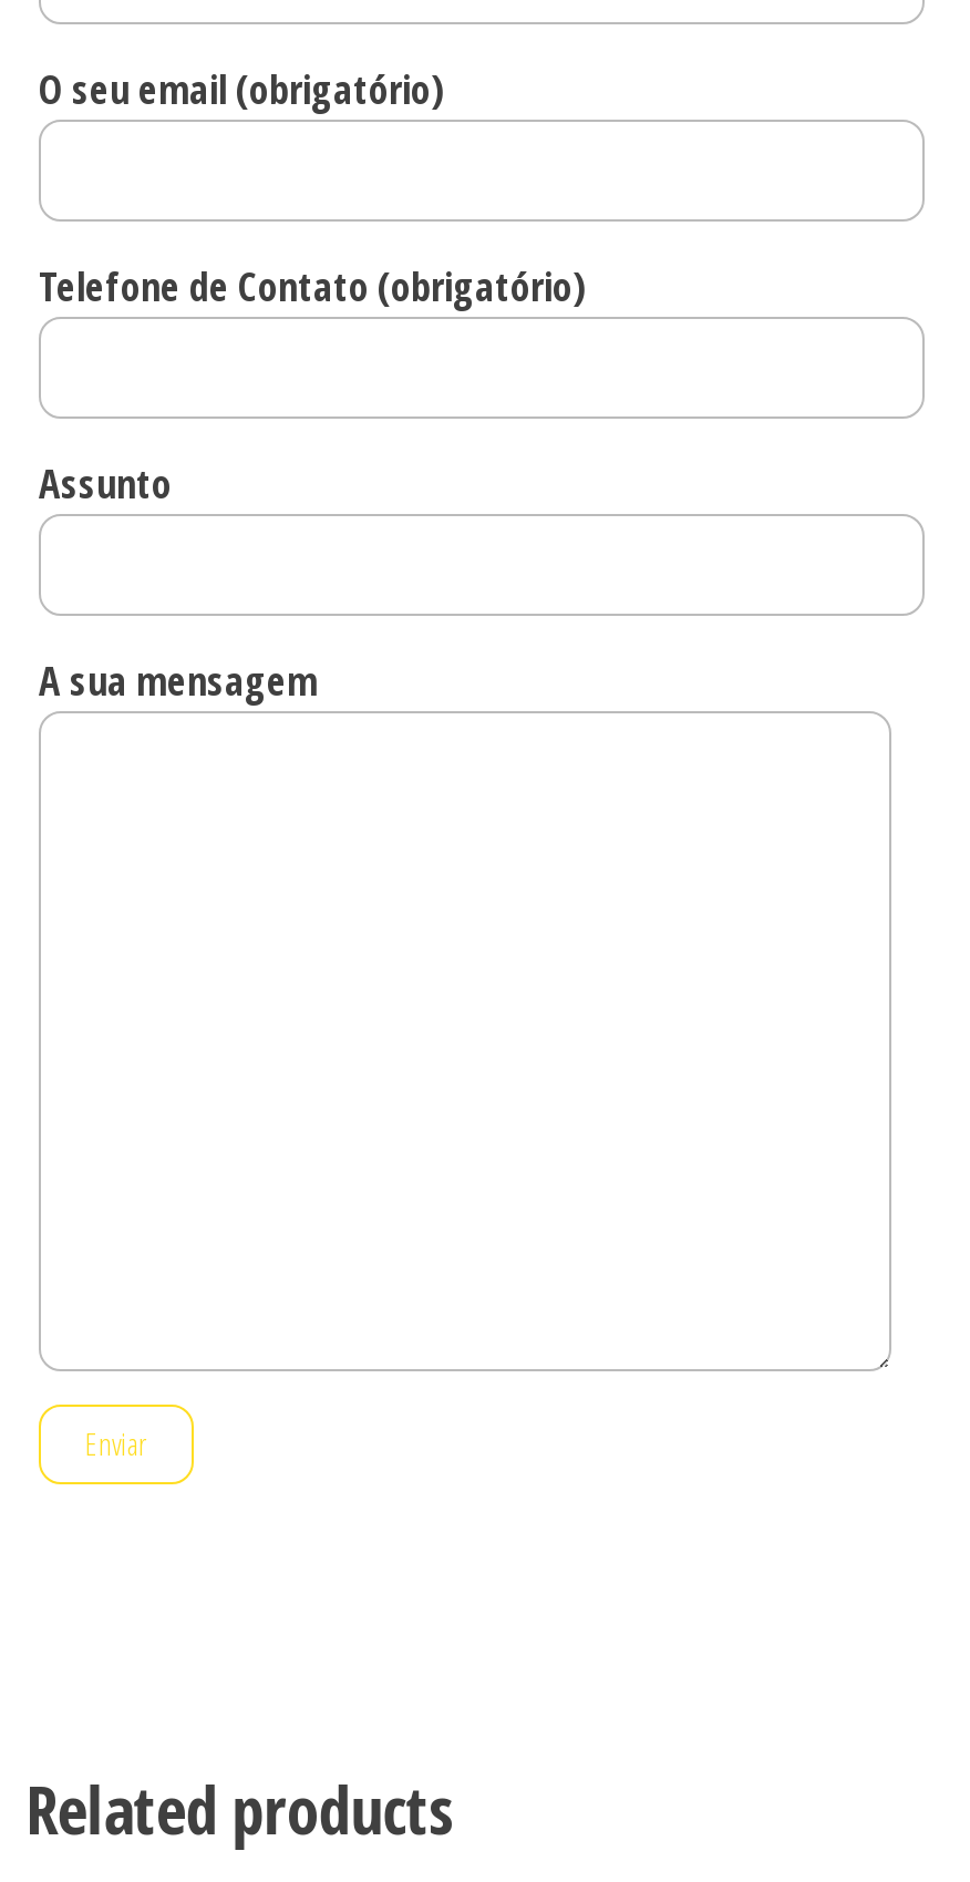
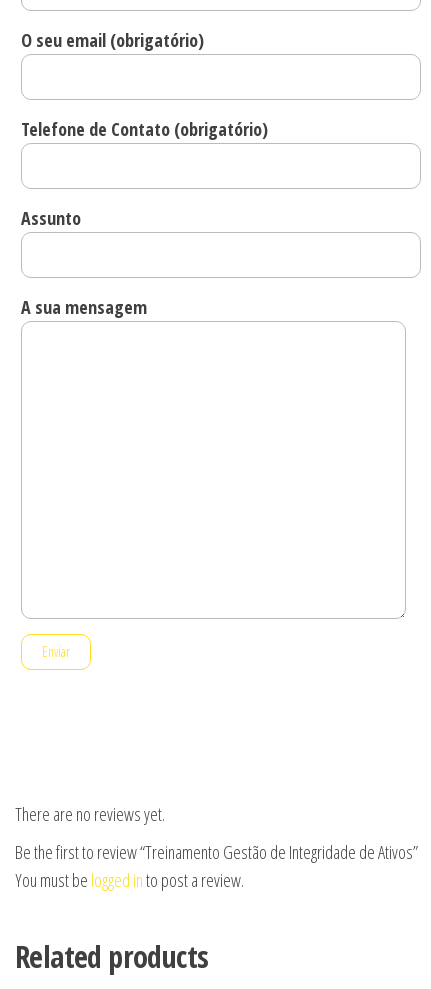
none -> [15,802,418,892] There are no reviews yet. | Be the first to review “Treinamento Gestão de Integridade de Ativos” | You must be logged in to post a review.

